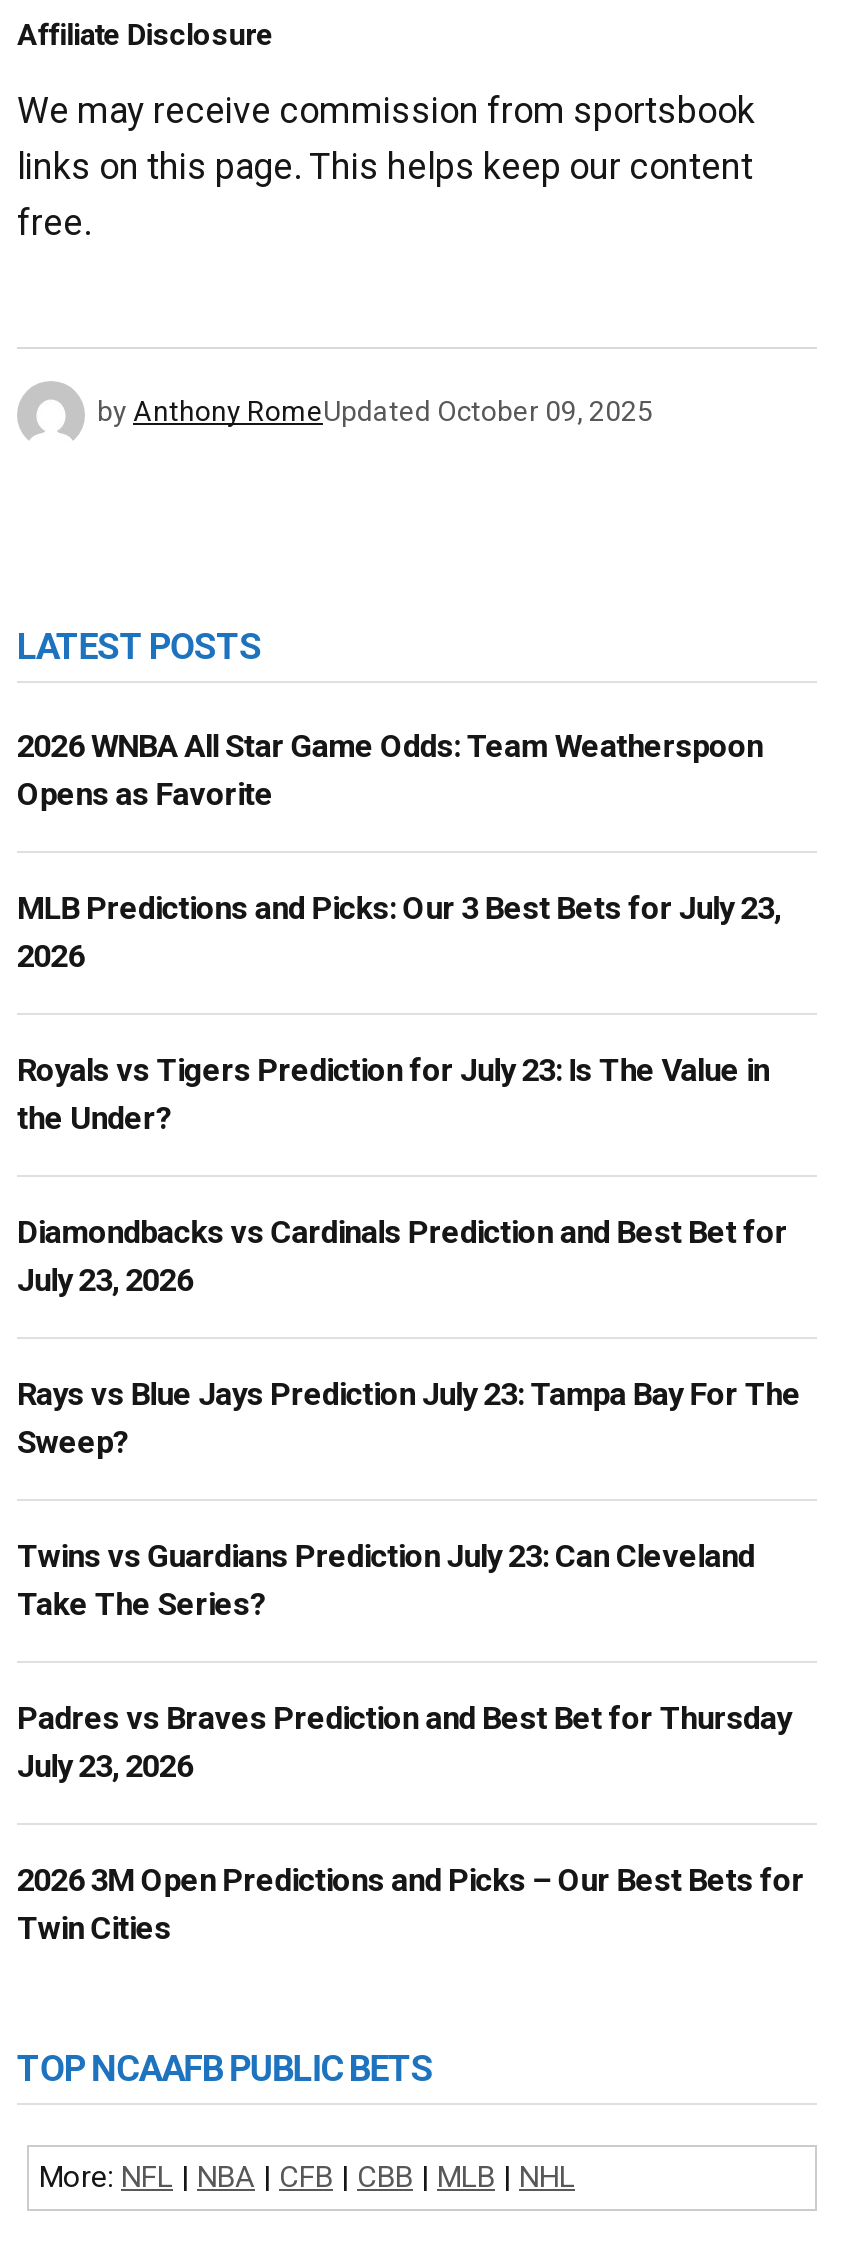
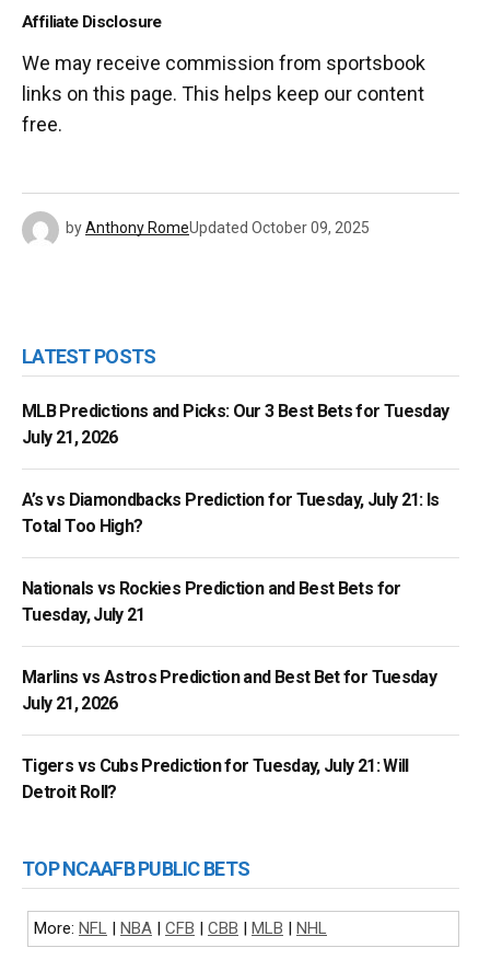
[17,727,804,1947] 2026 WNBA All Star Game Odds: Team Weatherspoon | Opens as Favorite | MLB Predictions and Picks: Our 3 Best Bets for July 23, | 2026 | Royals vs Tigers Prediction for July 23: Is The Value in | the Under? | Diamondbacks vs Cardinals Prediction and Best Bet for | July 23, 2026 | Rays vs Blue Jays Prediction July 23: Tampa Bay For The | Sweep? | Twins vs Guardians Prediction July 23: Can Cleveland | Take The Series? | Padres vs Braves Prediction and Best Bet for Thursday | July 23, 2026 | 2026 3M Open Predictions and Picks – Our Best Bets for | Twin Cities -> [22,401,449,802] MLB Predictions and Picks: Our 3 Best Bets for Tuesday | July 21, 2026 | A’s vs Diamondbacks Prediction for Tuesday, July 21: Is | Total Too High? | Nationals vs Rockies Prediction and Best Bets for | Tuesday, July 21 | Marlins vs Astros Prediction and Best Bet for Tuesday | July 21, 2026 | Tigers vs Cubs Prediction for Tuesday, July 21: Will | Detroit Roll?

